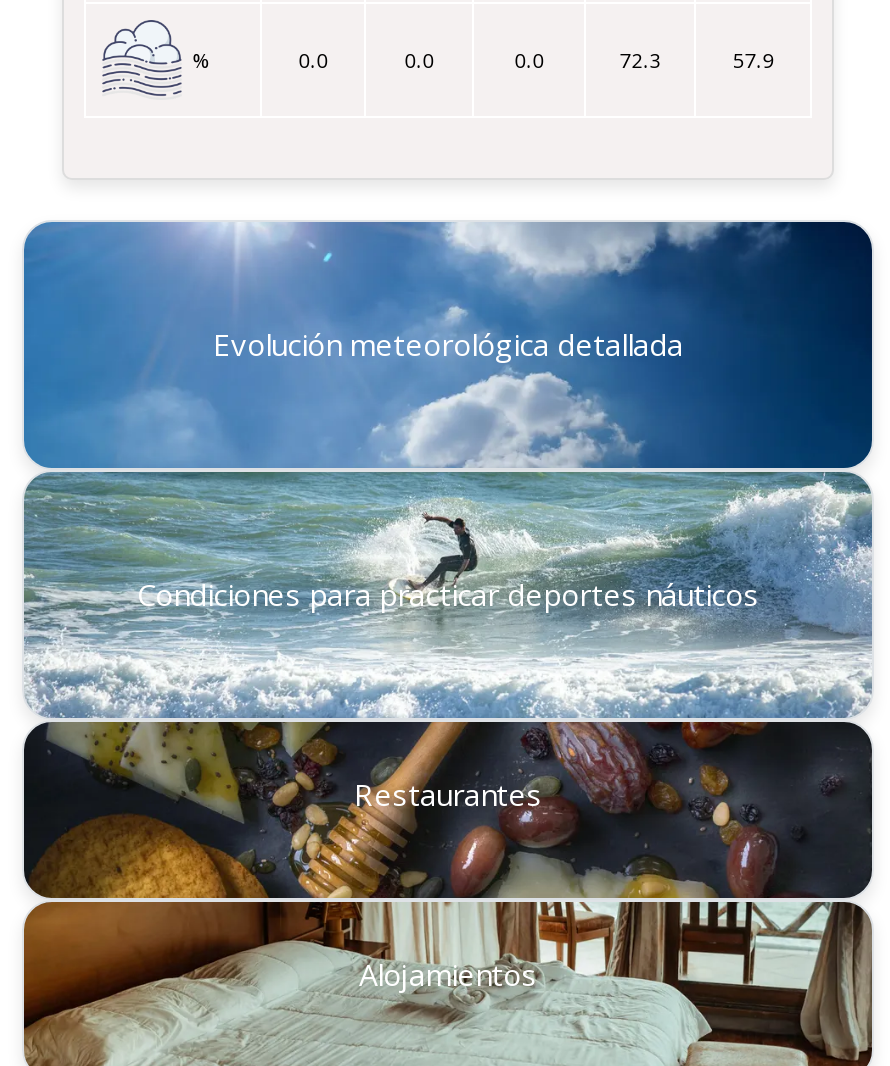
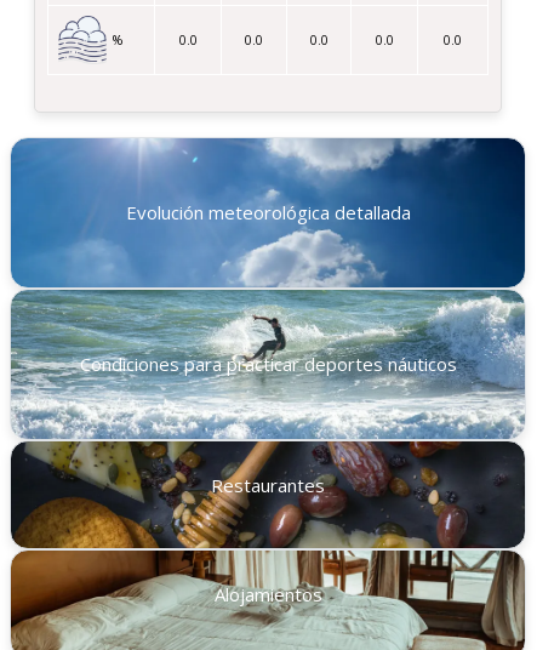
[619,46,661,74] 72.3 -> [375,32,394,49] 0.0
[732,46,774,74] 57.9 -> [444,32,462,49] 0.0

